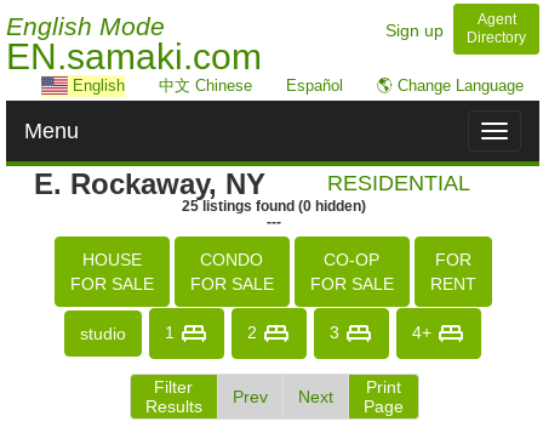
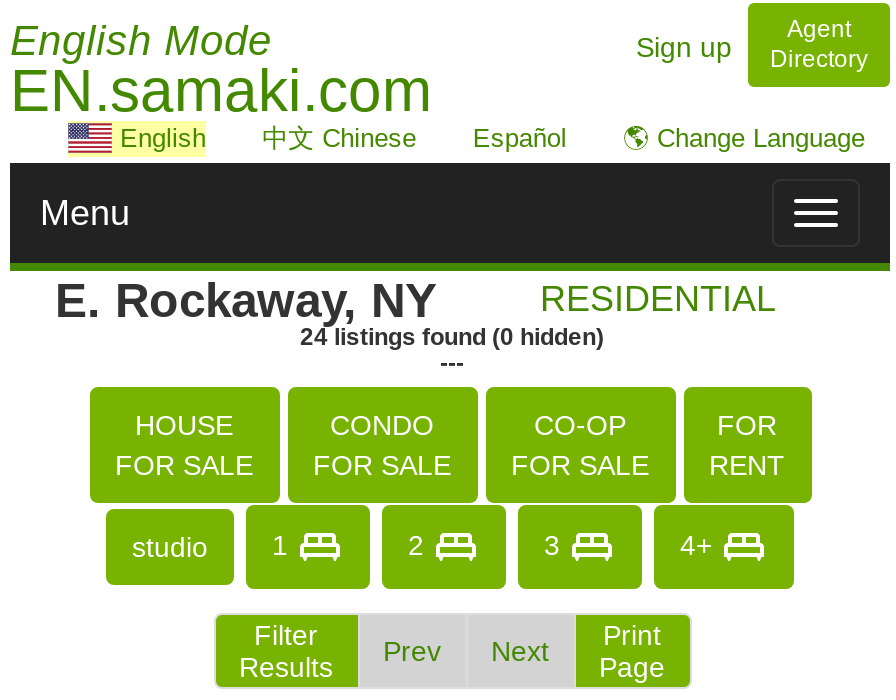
[182,198,366,215] 25 listings found (0 hidden) -> [300,323,604,351] 24 listings found (0 hidden)

